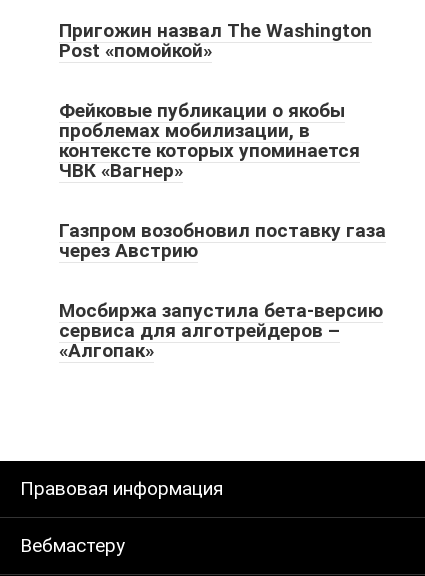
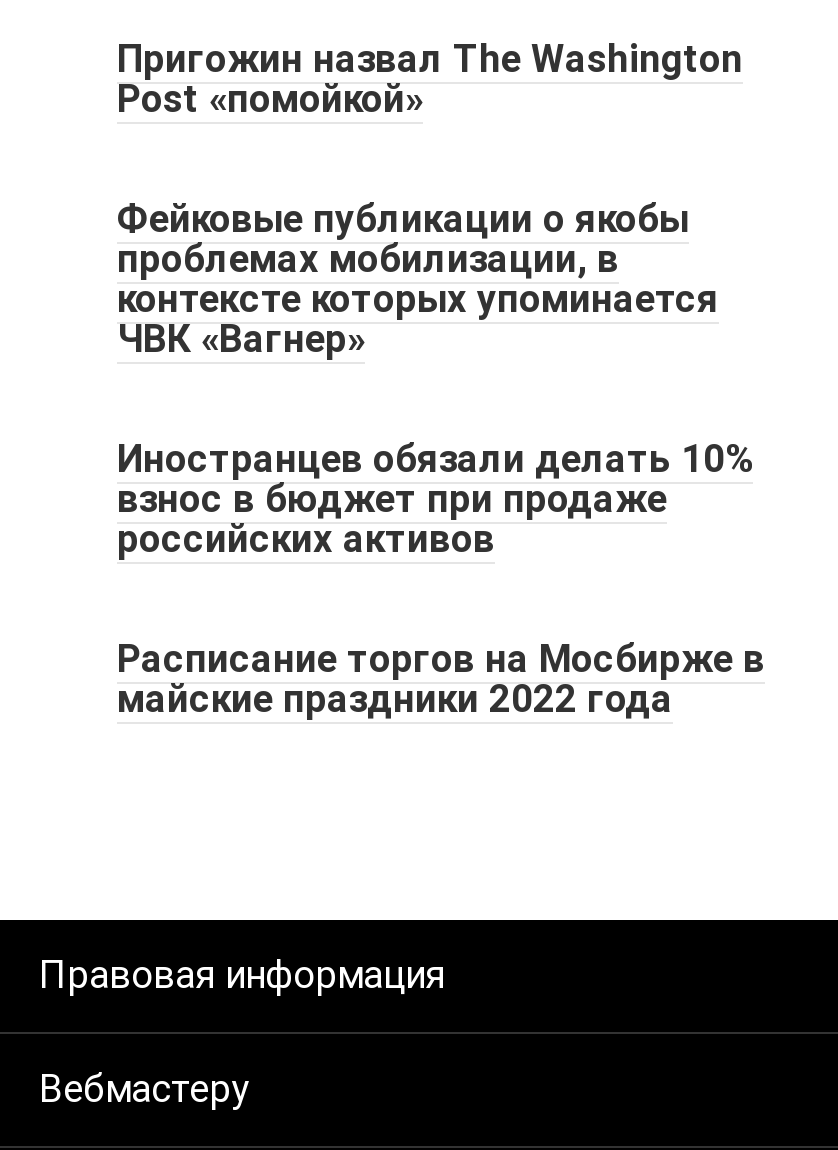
[59,219,386,262] Газпром возобновил поставку газа | через Австрию -> [117,437,753,563] Иностранцев обязали делать 10% | взнос в бюджет при продаже | российских активов
[59,299,383,362] Мосбиржа запустила бета-версию | сервиса для алготрейдеров – | «Алгопак» -> [117,637,765,723] Расписание торгов на Мосбирже в | майские праздники 2022 года

